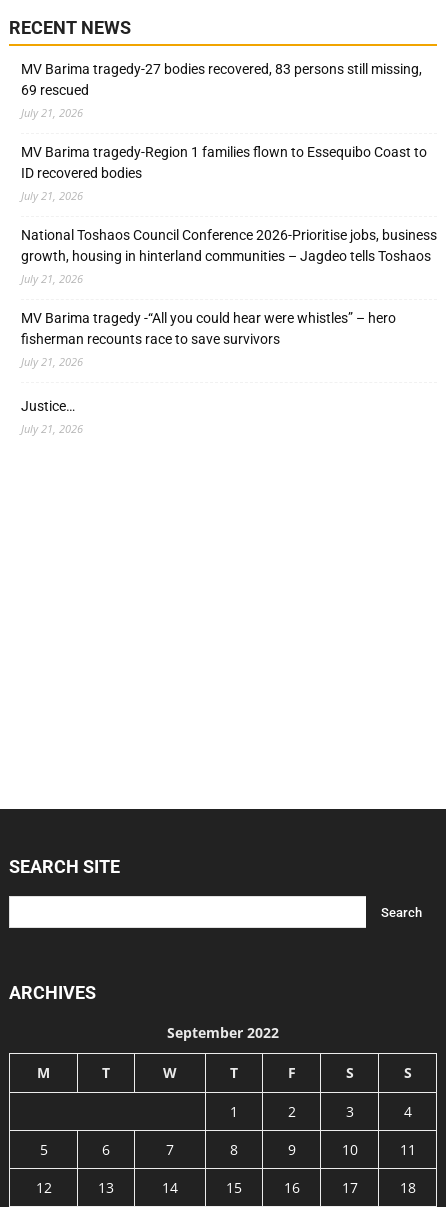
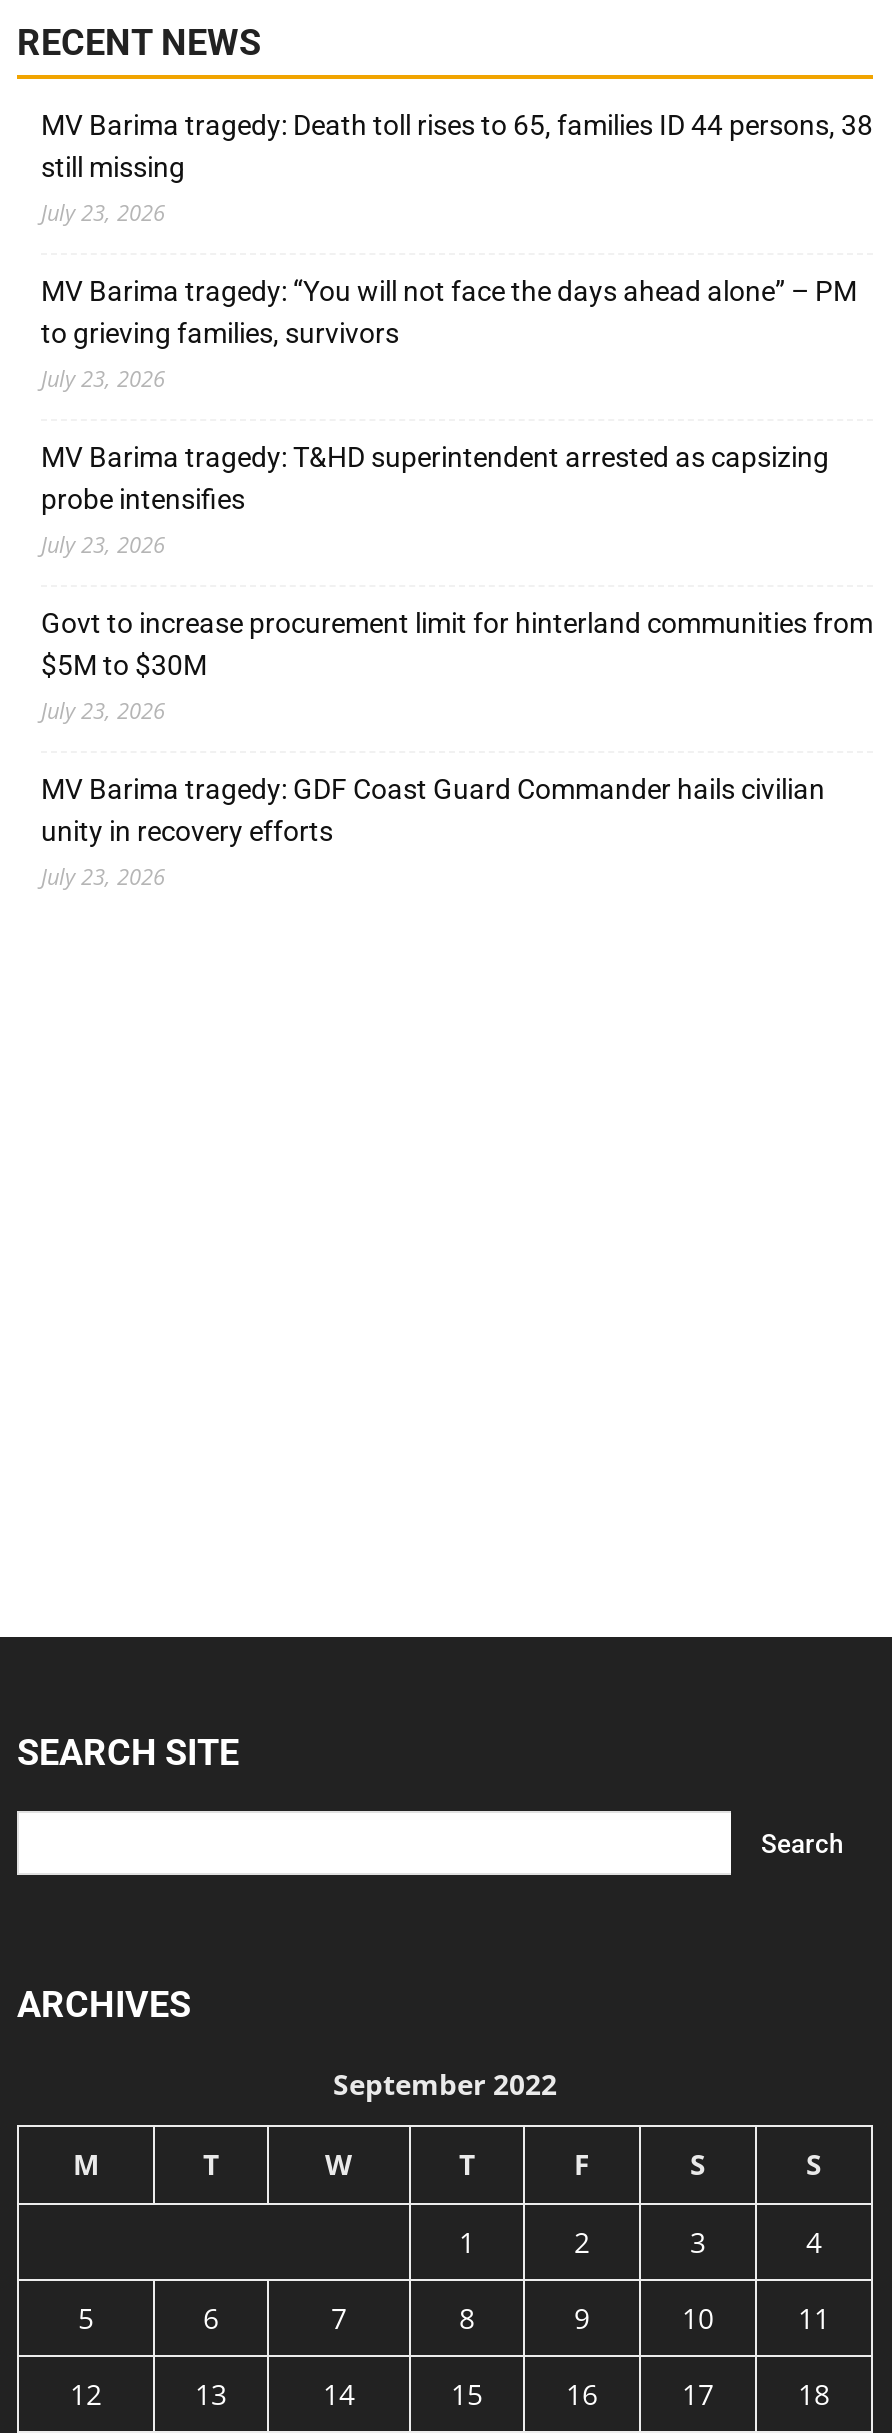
[21,61,422,120] MV Barima tragedy-27 bodies recovered, 83 persons still missing, | 69 rescued | July 21, 2026 -> [41,110,873,228] MV Barima tragedy: Death toll rises to 65, families ID 44 persons, 38 | still missing | July 23, 2026
[21,144,427,203] MV Barima tragedy-Region 1 families flown to Essequibo Coast to | ID recovered bodies | July 21, 2026 -> [41,276,857,394] MV Barima tragedy: “You will not face the days ahead alone” – PM | to grieving families, survivors | July 23, 2026
[21,227,437,286] National Toshaos Council Conference 2026-Prioritise jobs, business | growth, housing in hinterland communities – Jagdeo tells Toshaos | July 21, 2026 -> [41,442,829,560] MV Barima tragedy: T&HD superintendent arrested as capsizing | probe intensifies | July 23, 2026
[21,310,396,369] MV Barima tragedy -“All you could hear were whistles” – hero | fisherman recounts race to save survivors | July 21, 2026 -> [41,608,873,726] Govt to increase procurement limit for hinterland communities from | $5M to $30M | July 23, 2026
[21,398,83,436] Justice… | July 21, 2026 -> [41,774,825,892] MV Barima tragedy: GDF Coast Guard Commander hails civilian | unity in recovery efforts | July 23, 2026

